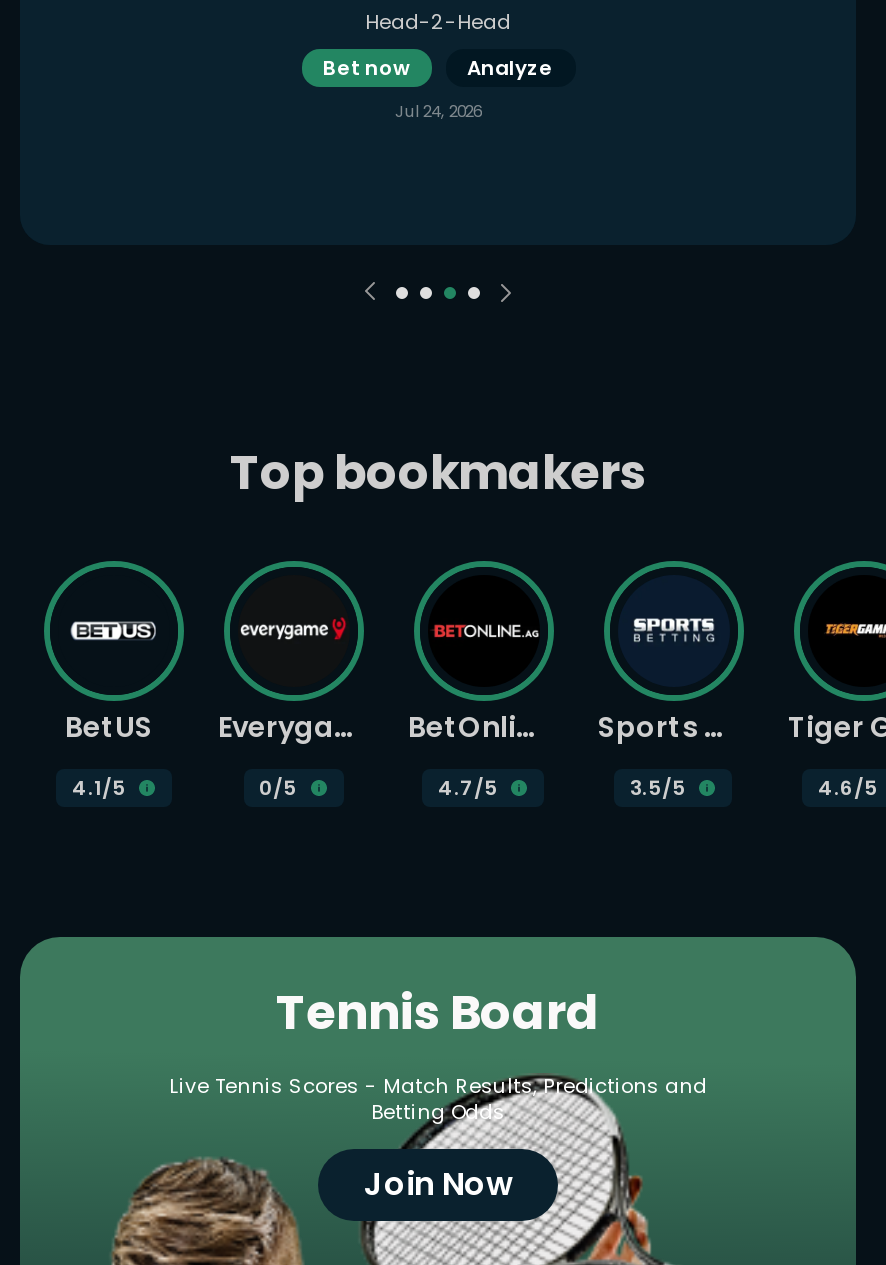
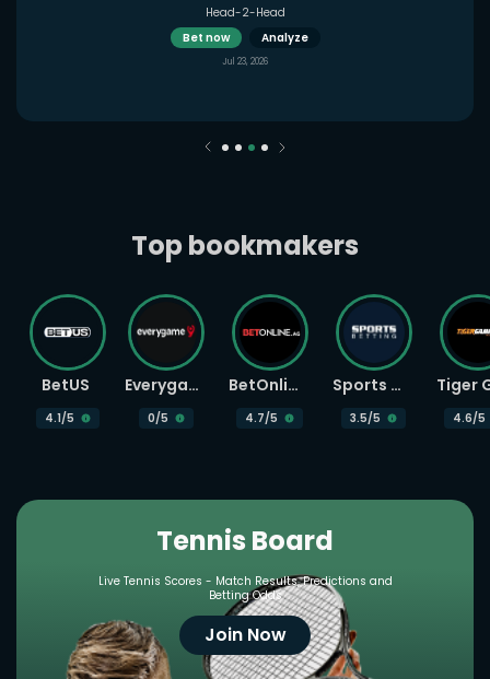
[395,101,481,123] Jul 24, 2026 -> [222,55,268,67] Jul 23, 2026

